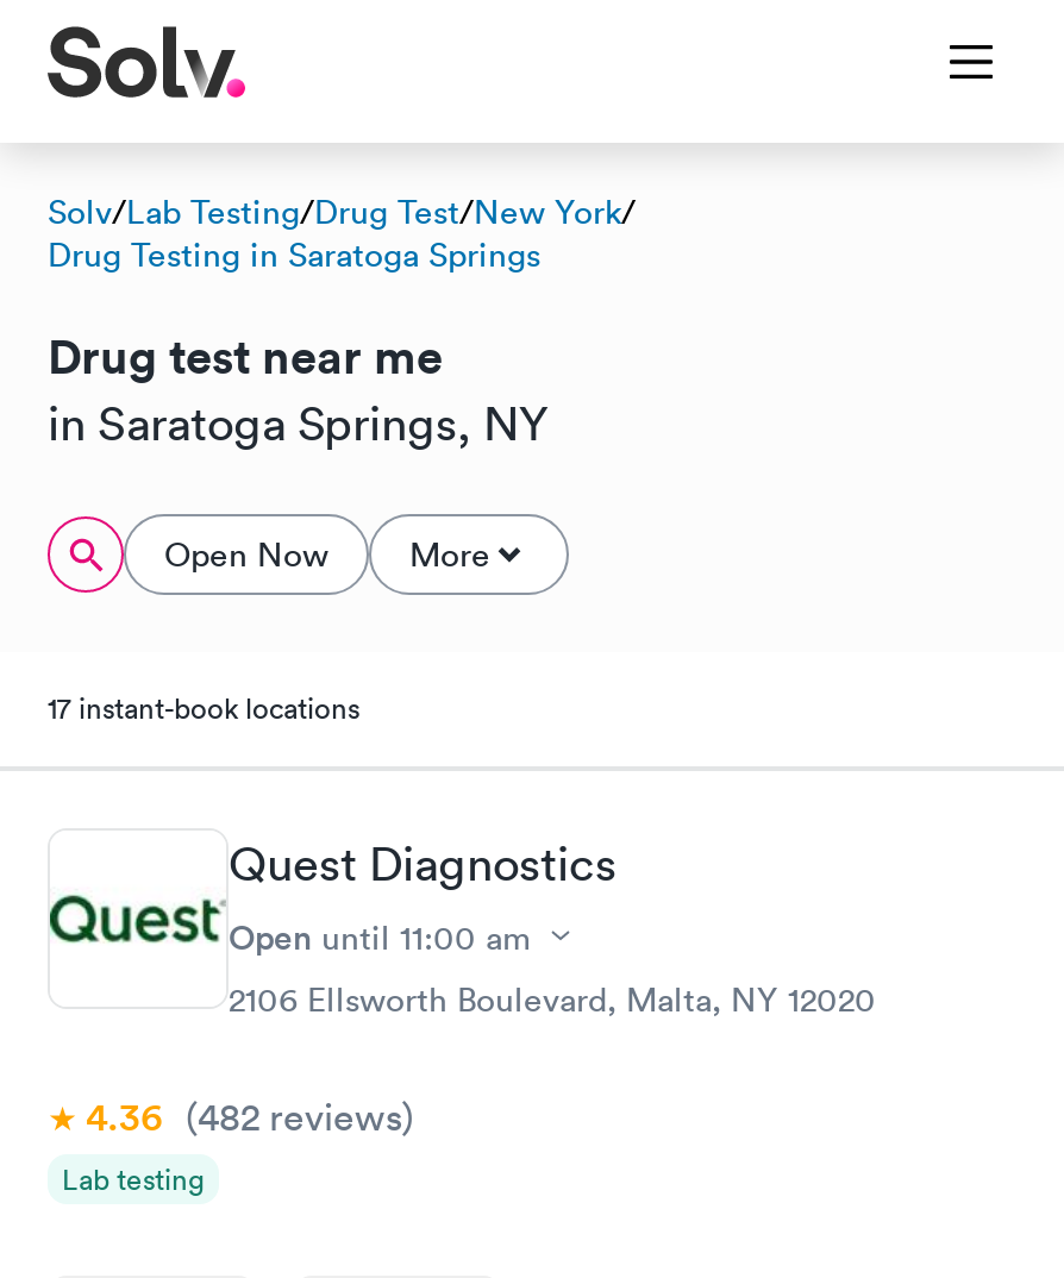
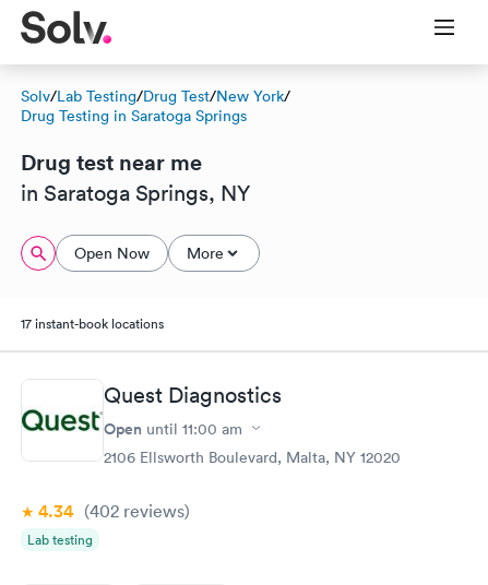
[86,1091,414,1141] 4.36 (482 reviews) -> [38,499,190,522] 4.34 (402 reviews)

